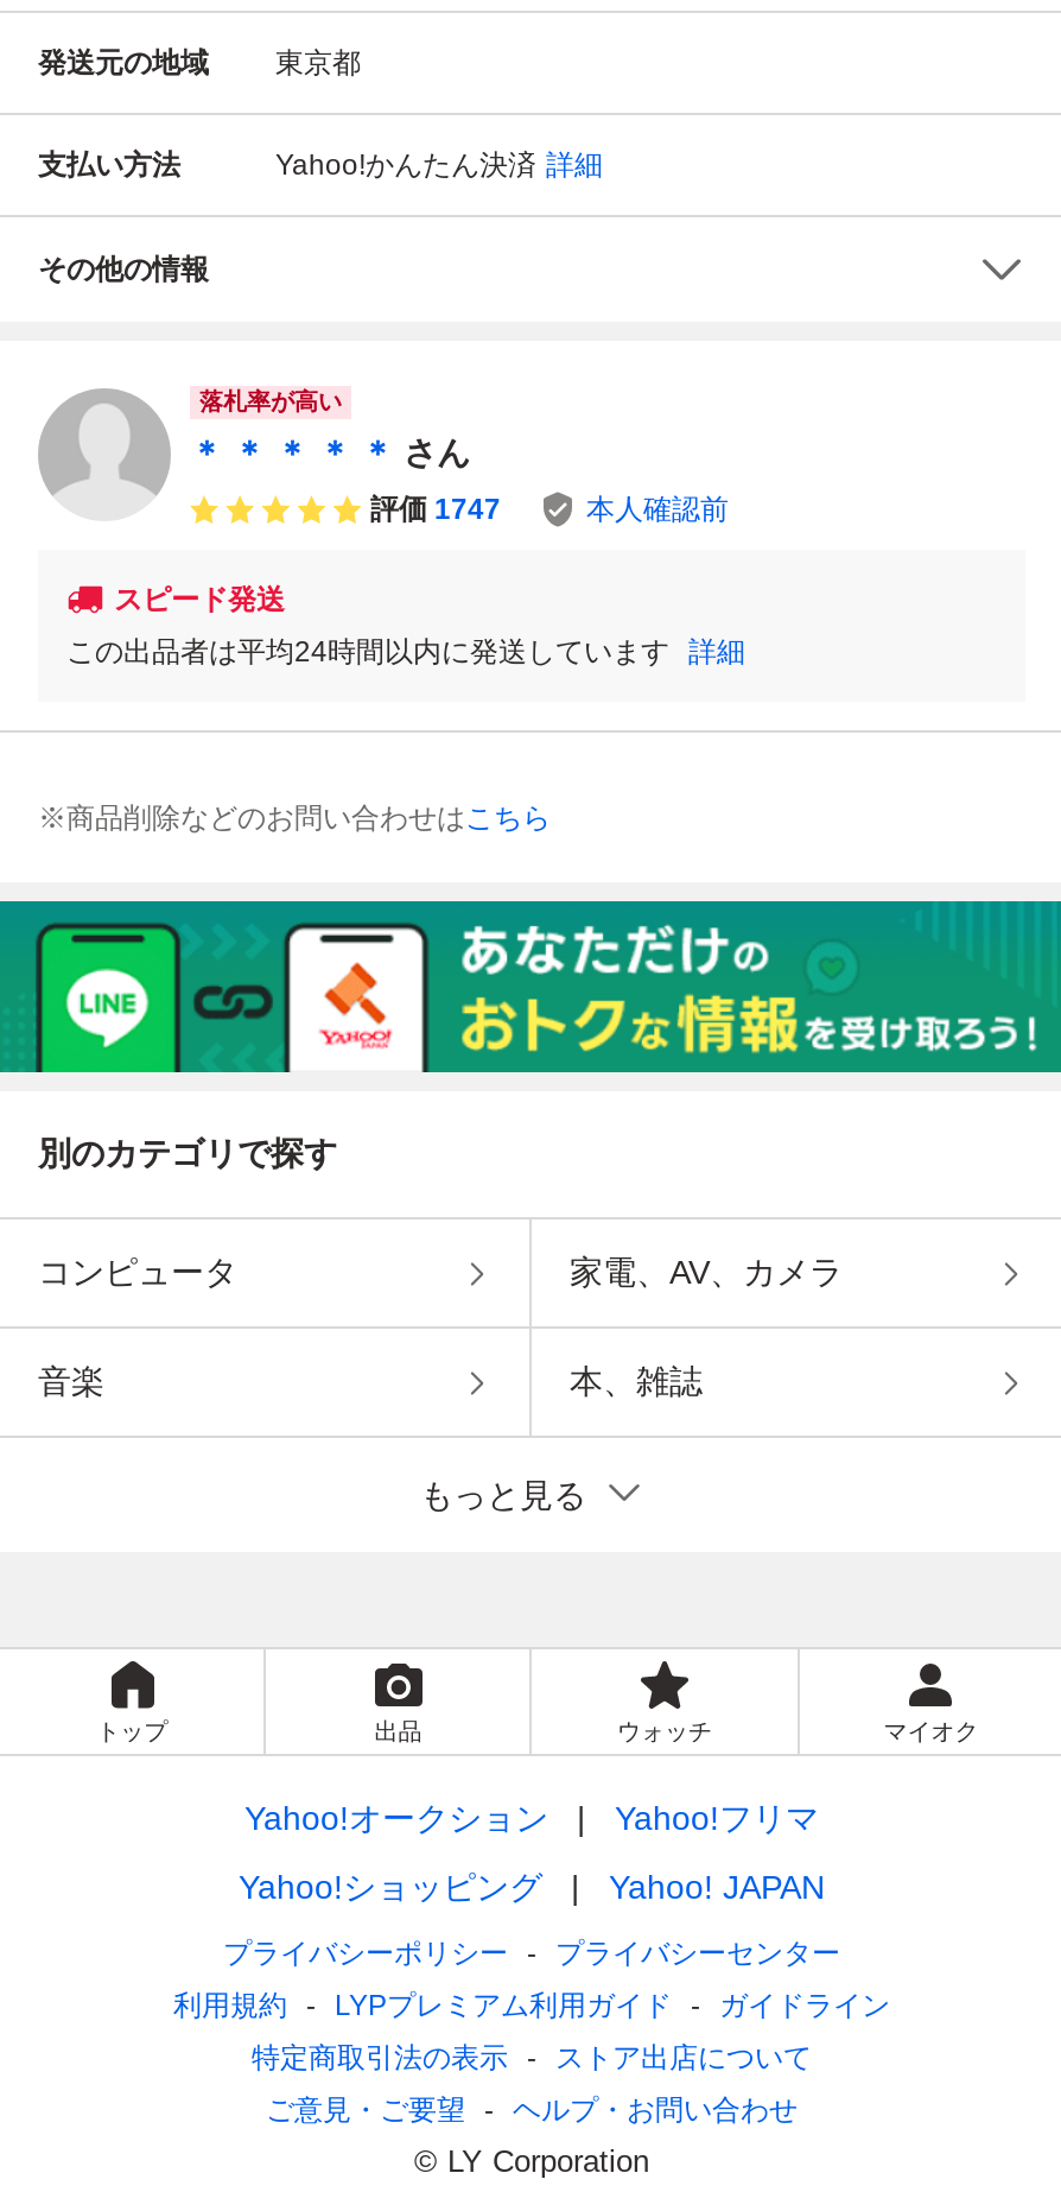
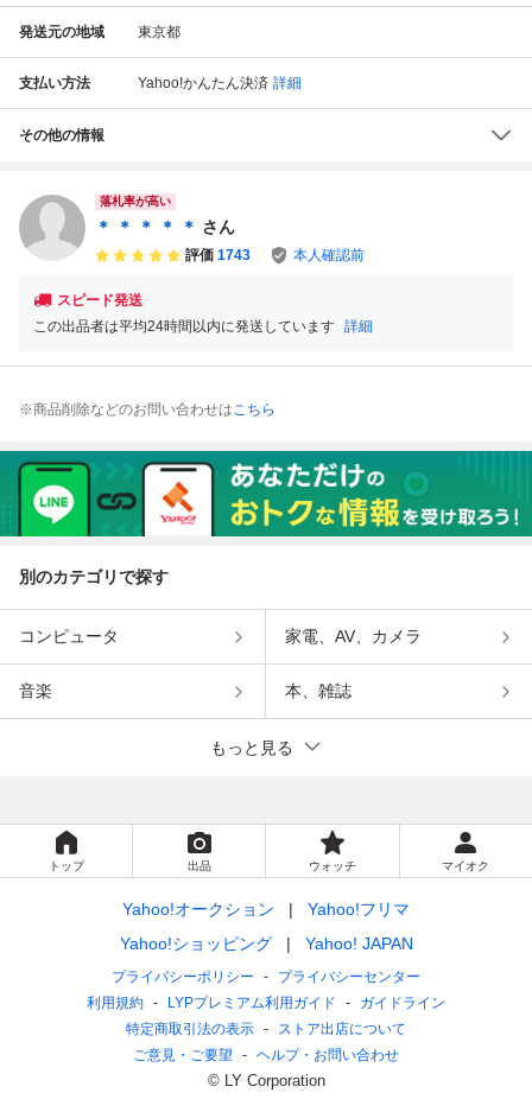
[370,493,501,527] 評価 1747 -> [185,247,251,264] 評価 1743

